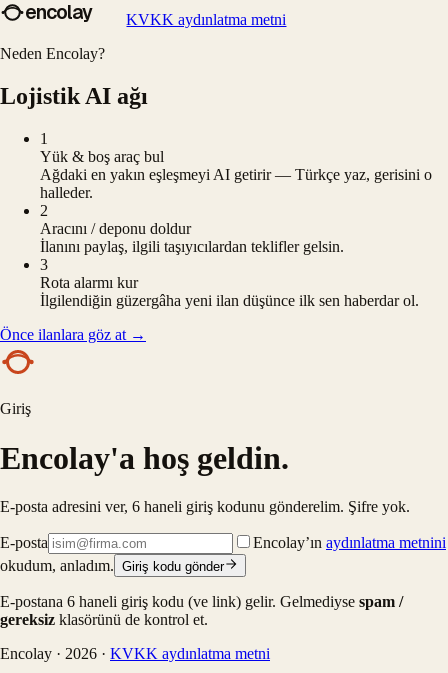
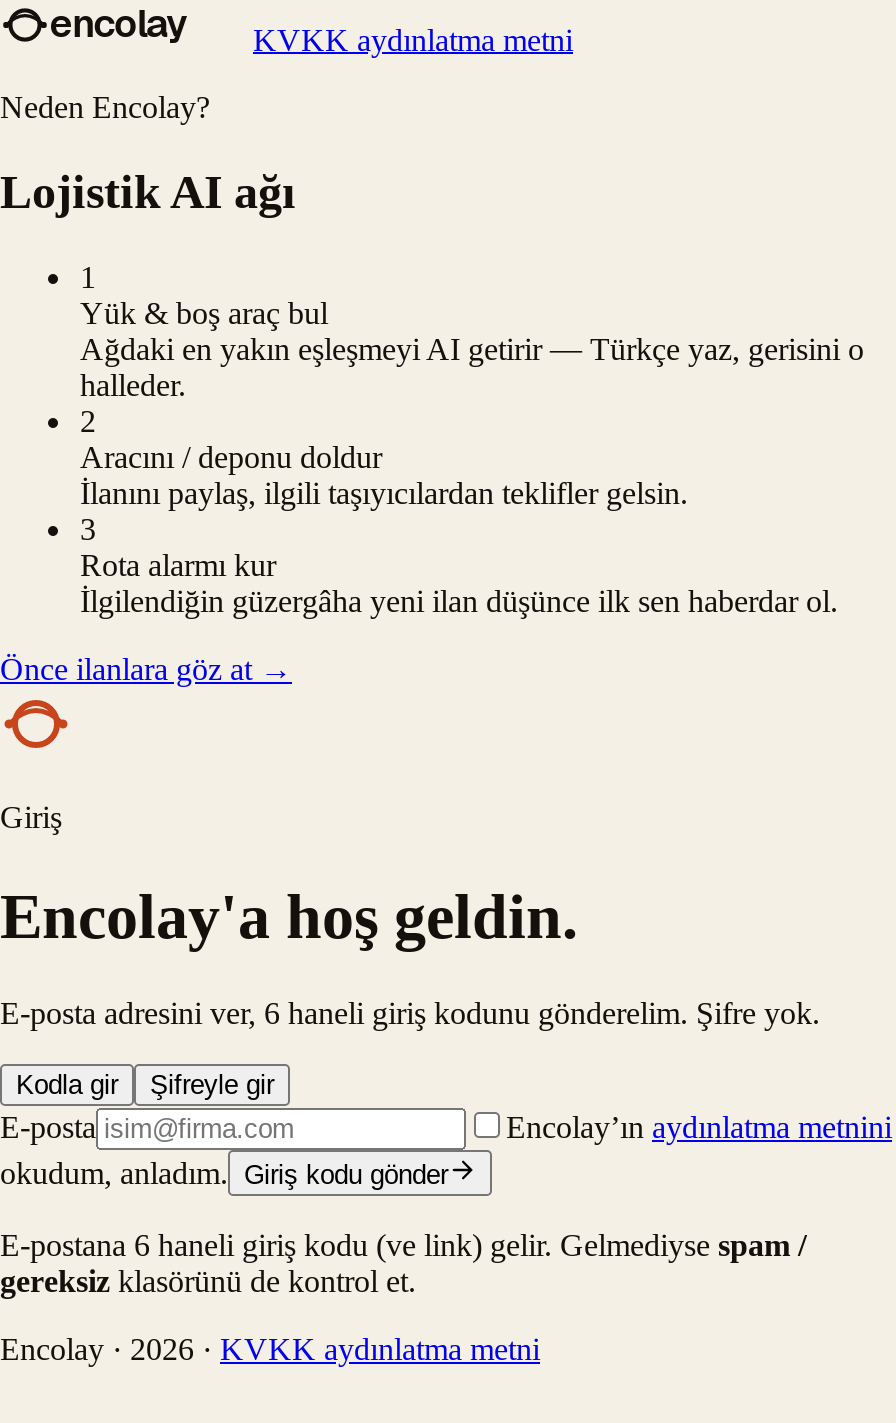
none -> [16,1070,274,1100] Kodla gir | Şifreyle gir

